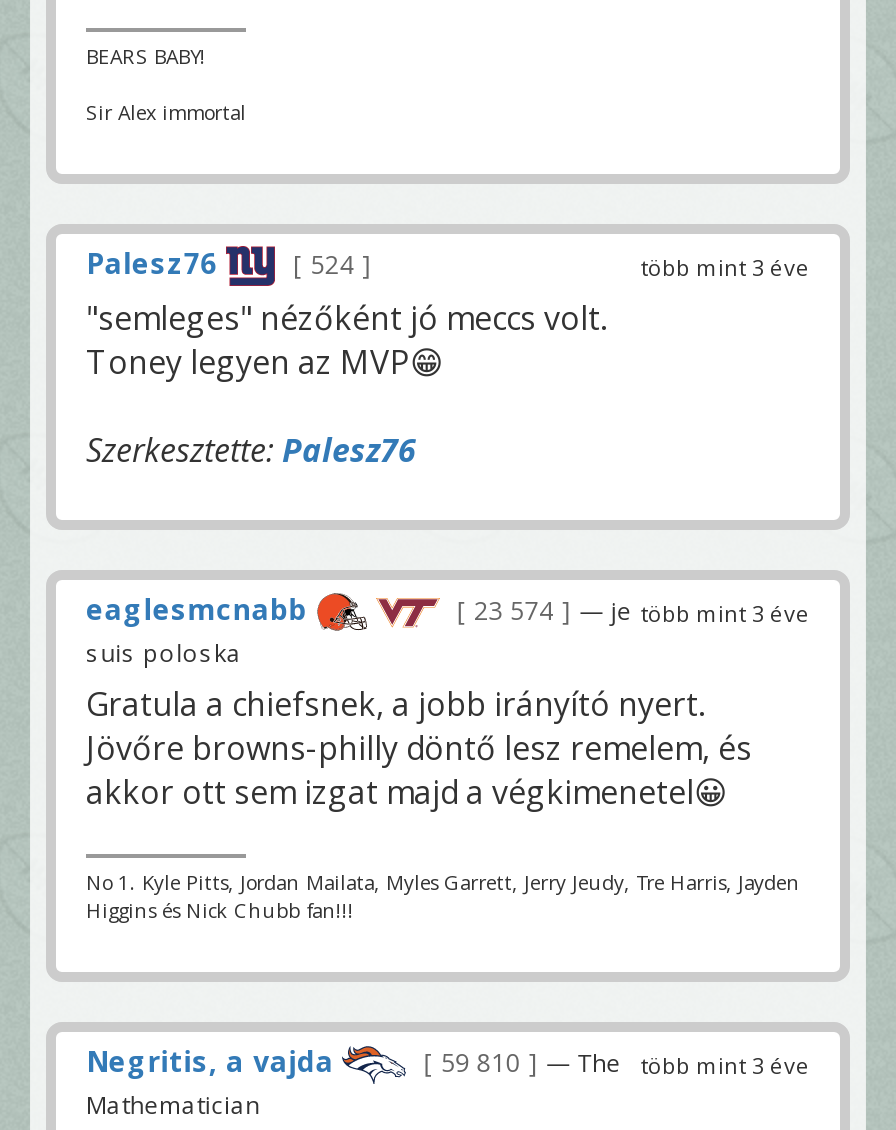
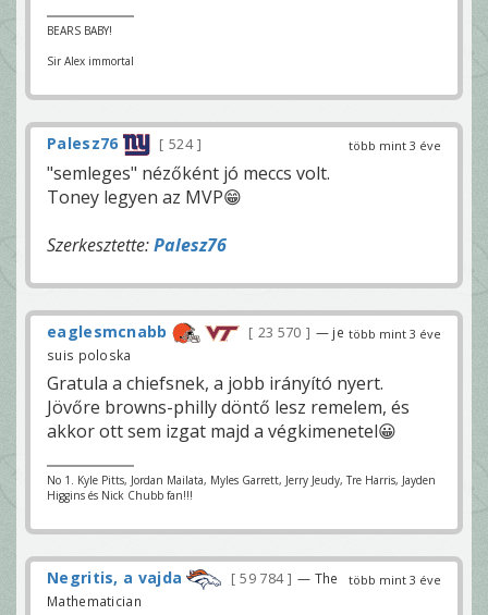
[467,594,810,628] 23 574 — je több mint 3 éve -> [255,324,441,342] 23 570 — je több mint 3 éve
[434,1047,810,1081] 59 810 — The több mint 3 éve -> [236,570,441,588] 59 784 — The több mint 3 éve

